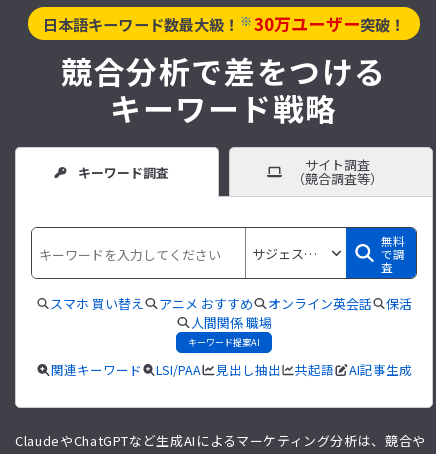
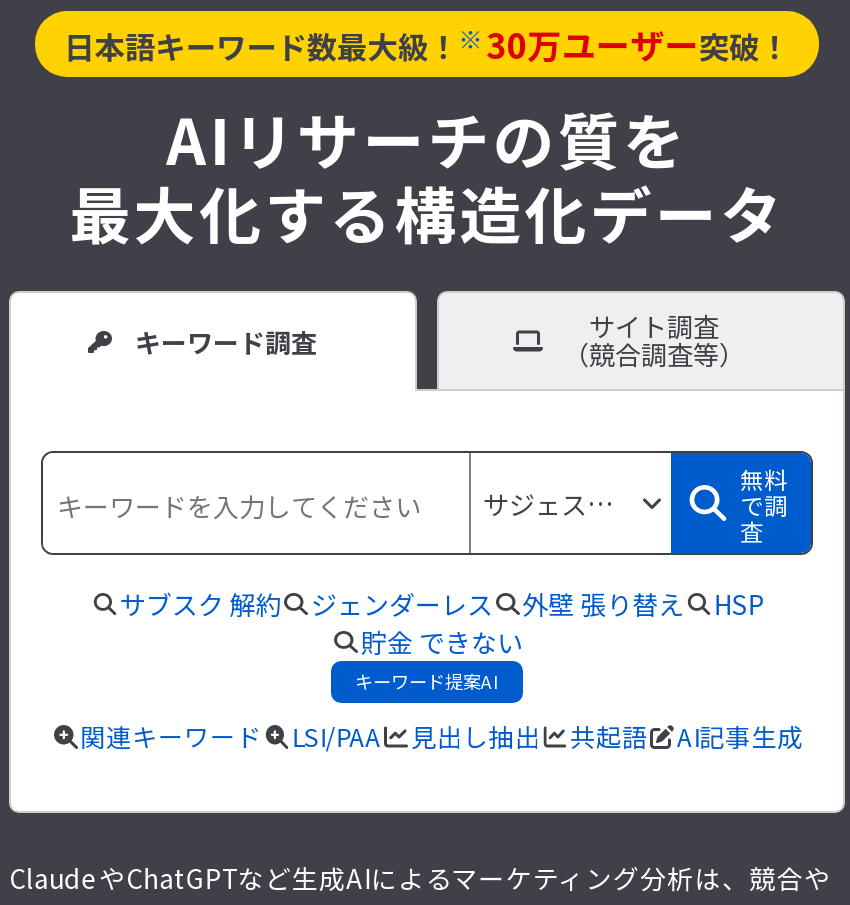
[61,48,387,130] 競合分析で差をつける | キーワード戦略 -> [69,93,785,257] AIリサーチの質を | 最大化する構造化データ
[50,294,412,332] スマホ 買い替え | アニメ おすすめ | オンライン英会話 | 保活 | 人間関係 職場 -> [120,585,763,661] サブスク 解約 | ジェンダーレス | 外壁 張り替え | HSP | 貯金 できない

